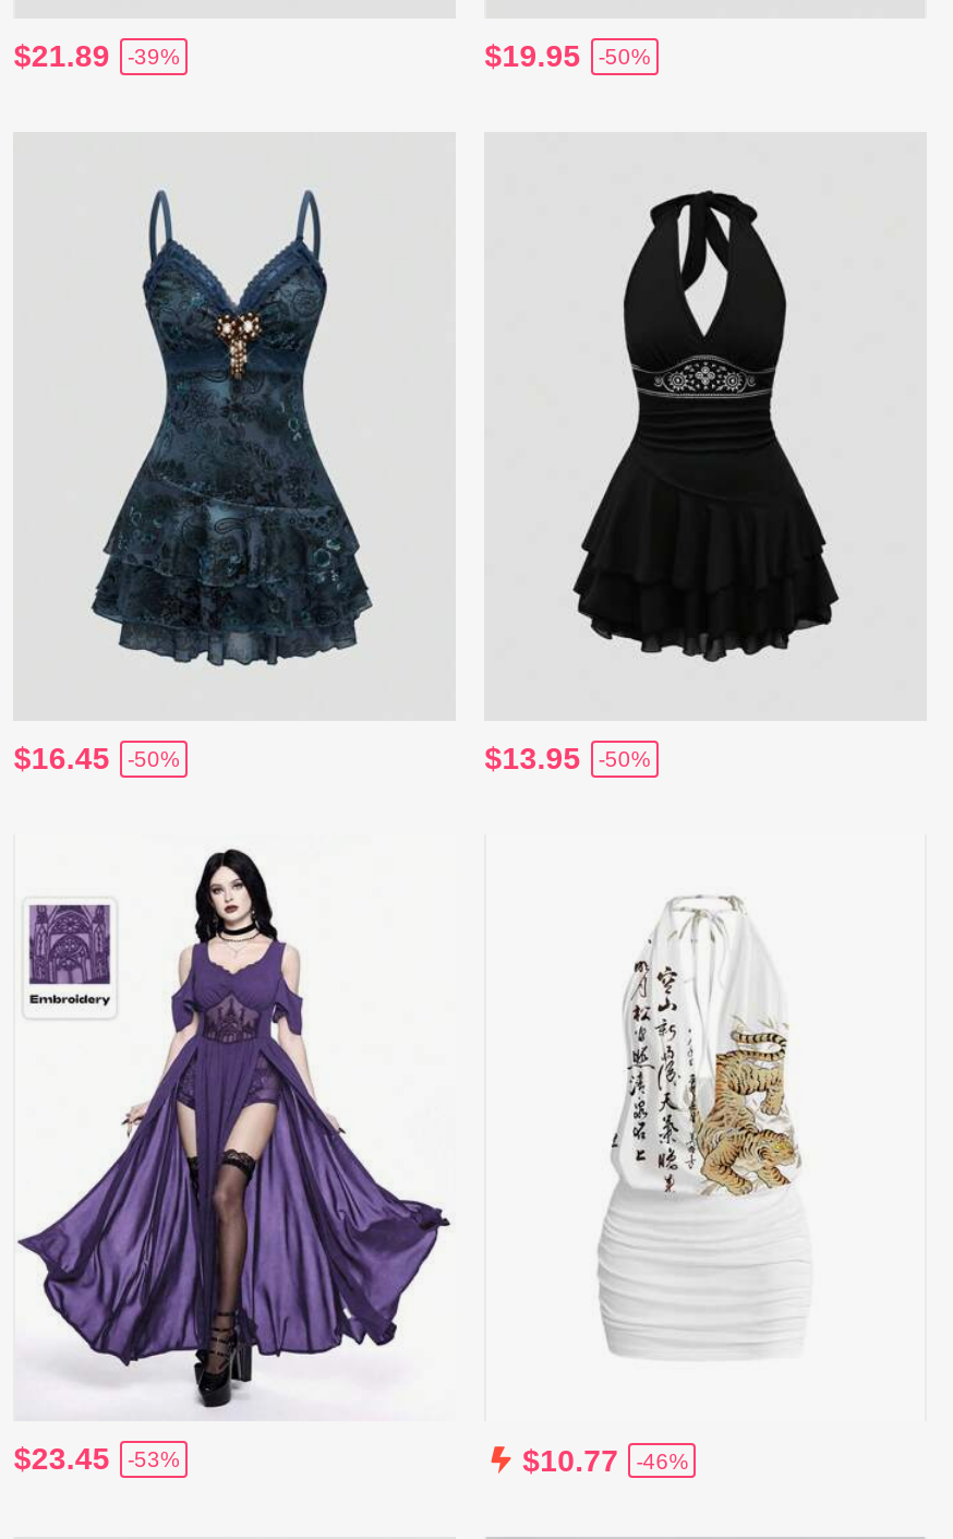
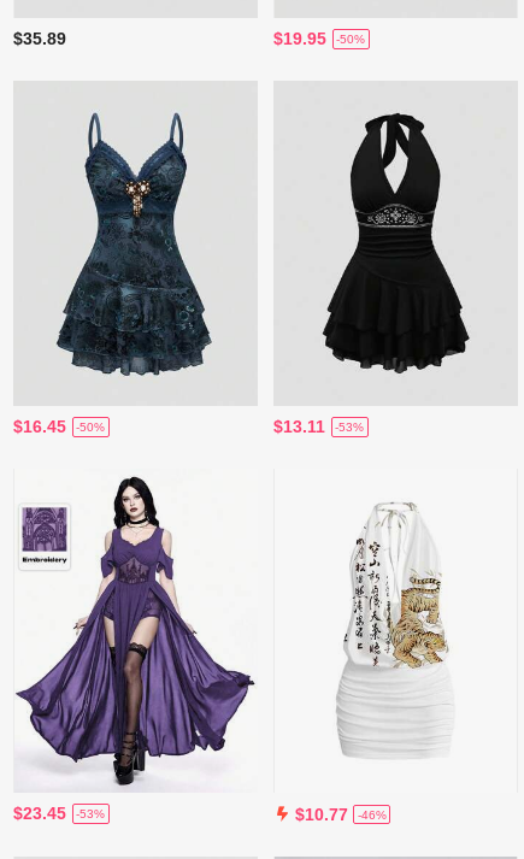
[14,39,180,74] $21.89 | -39% -> [14,29,67,49] $35.89
[485,740,581,775] $13.95 -> [274,416,325,436] $13.11
[598,747,651,771] -50% -> [335,420,364,433] -53%

